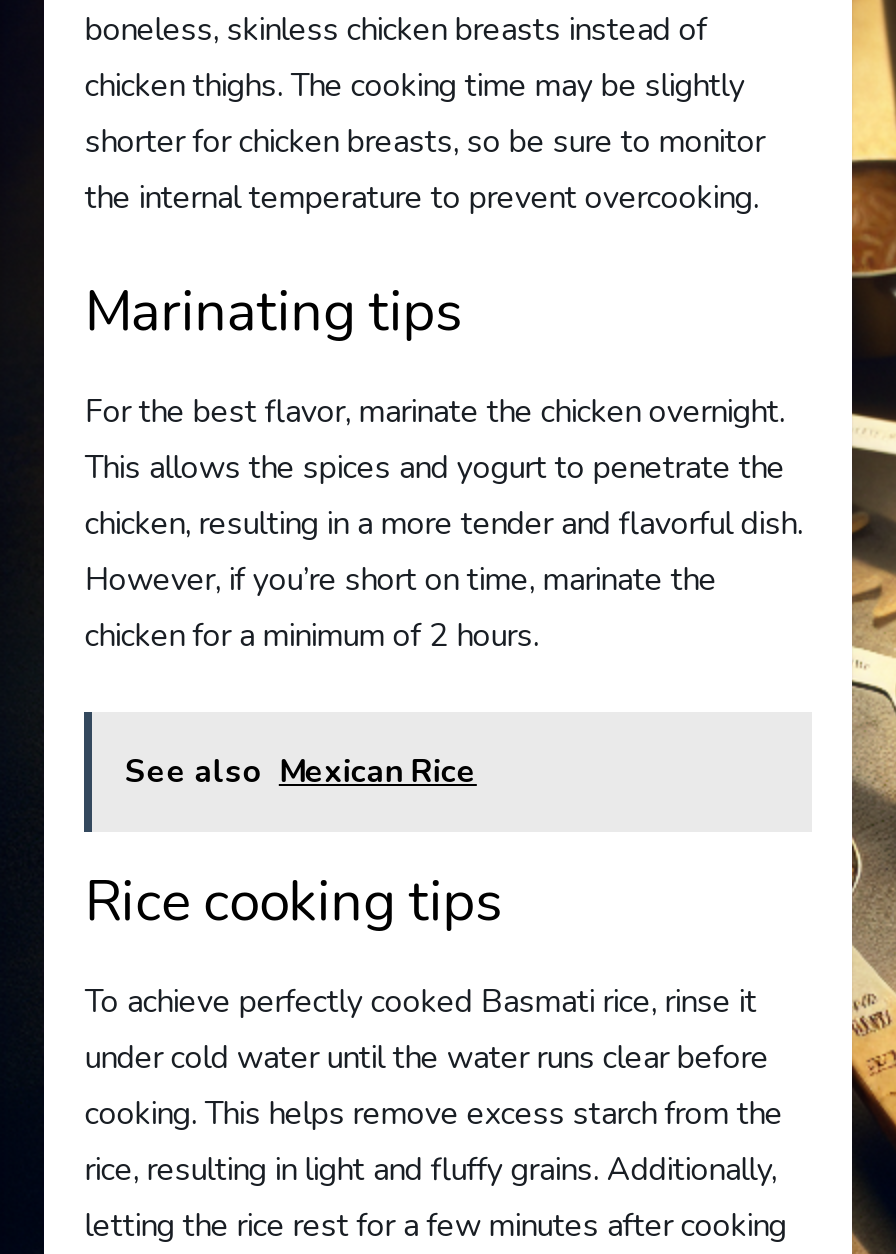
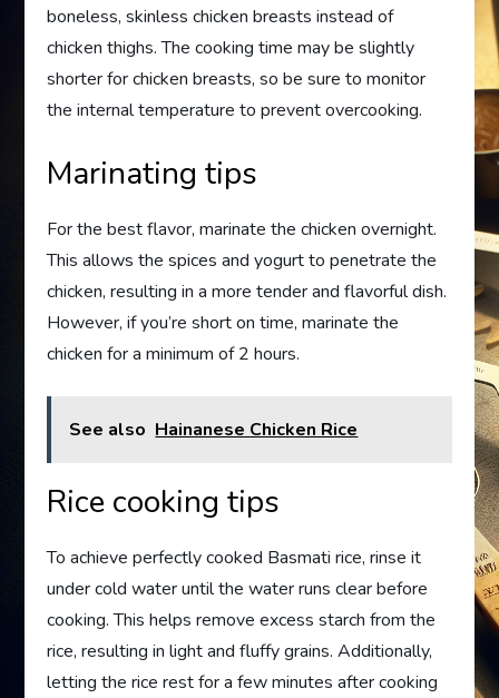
[125,750,477,794] See also Mexican Rice -> [70,417,358,442] See also Hainanese Chicken Rice

